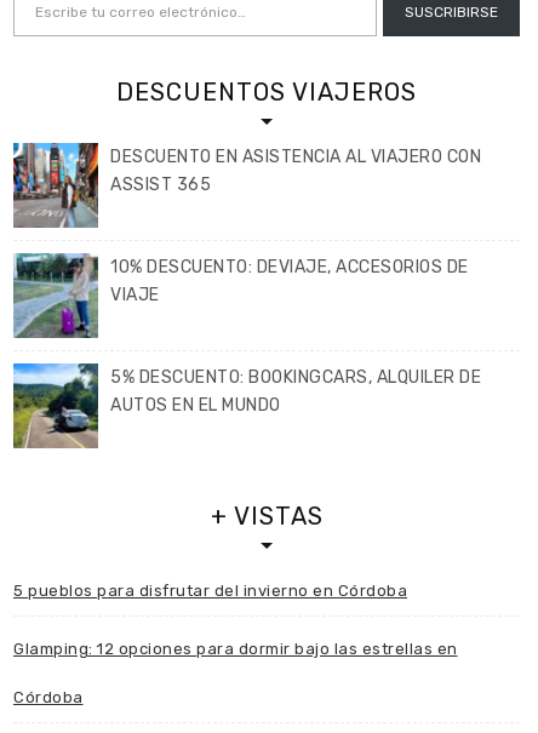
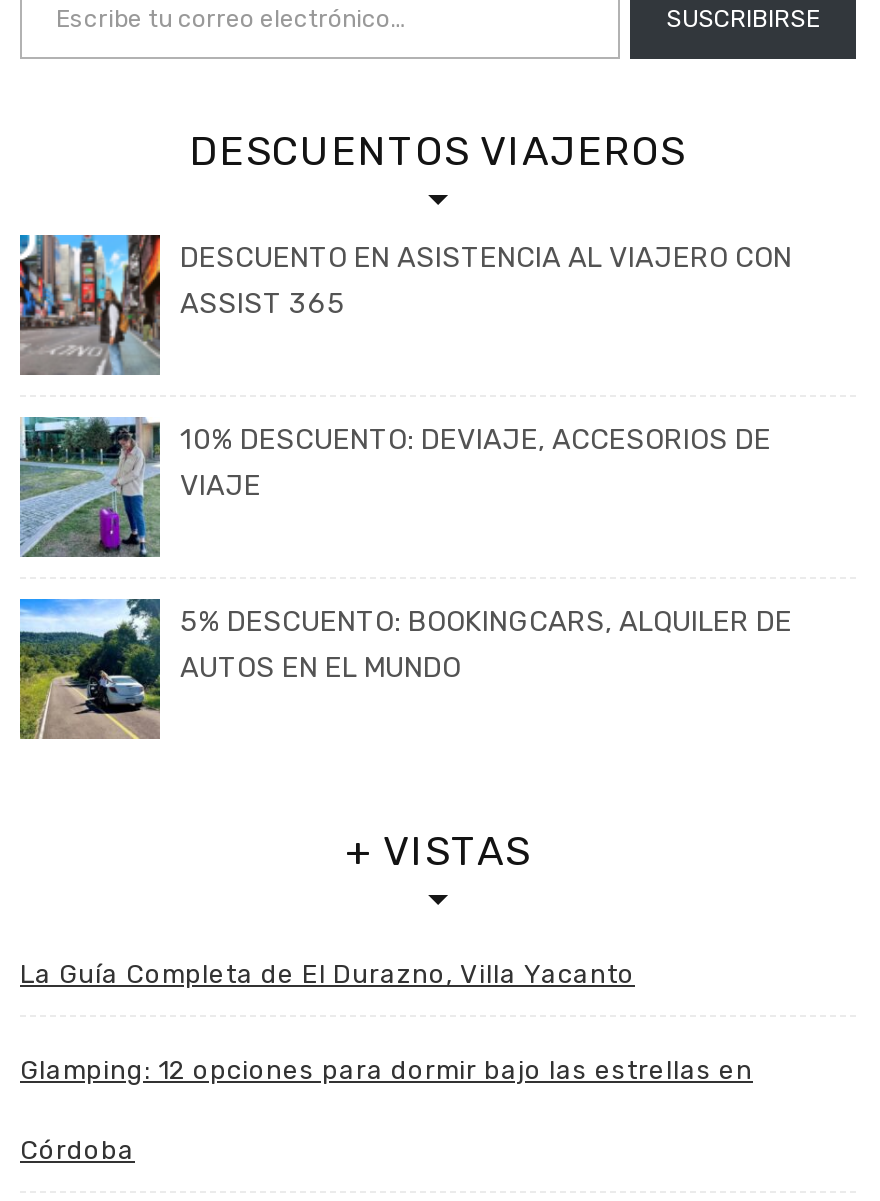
[13,581,407,599] 5 pueblos para disfrutar del invierno en Córdoba -> [20,959,635,989] La Guía Completa de El Durazno, Villa Yacanto

